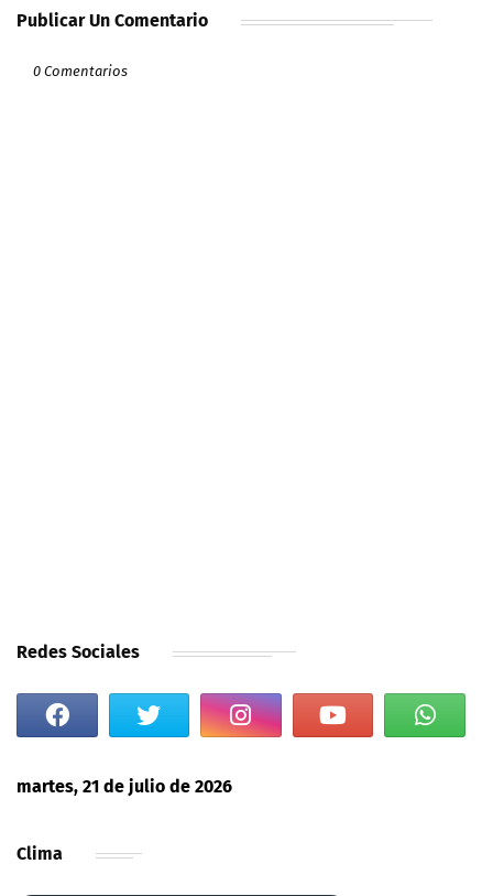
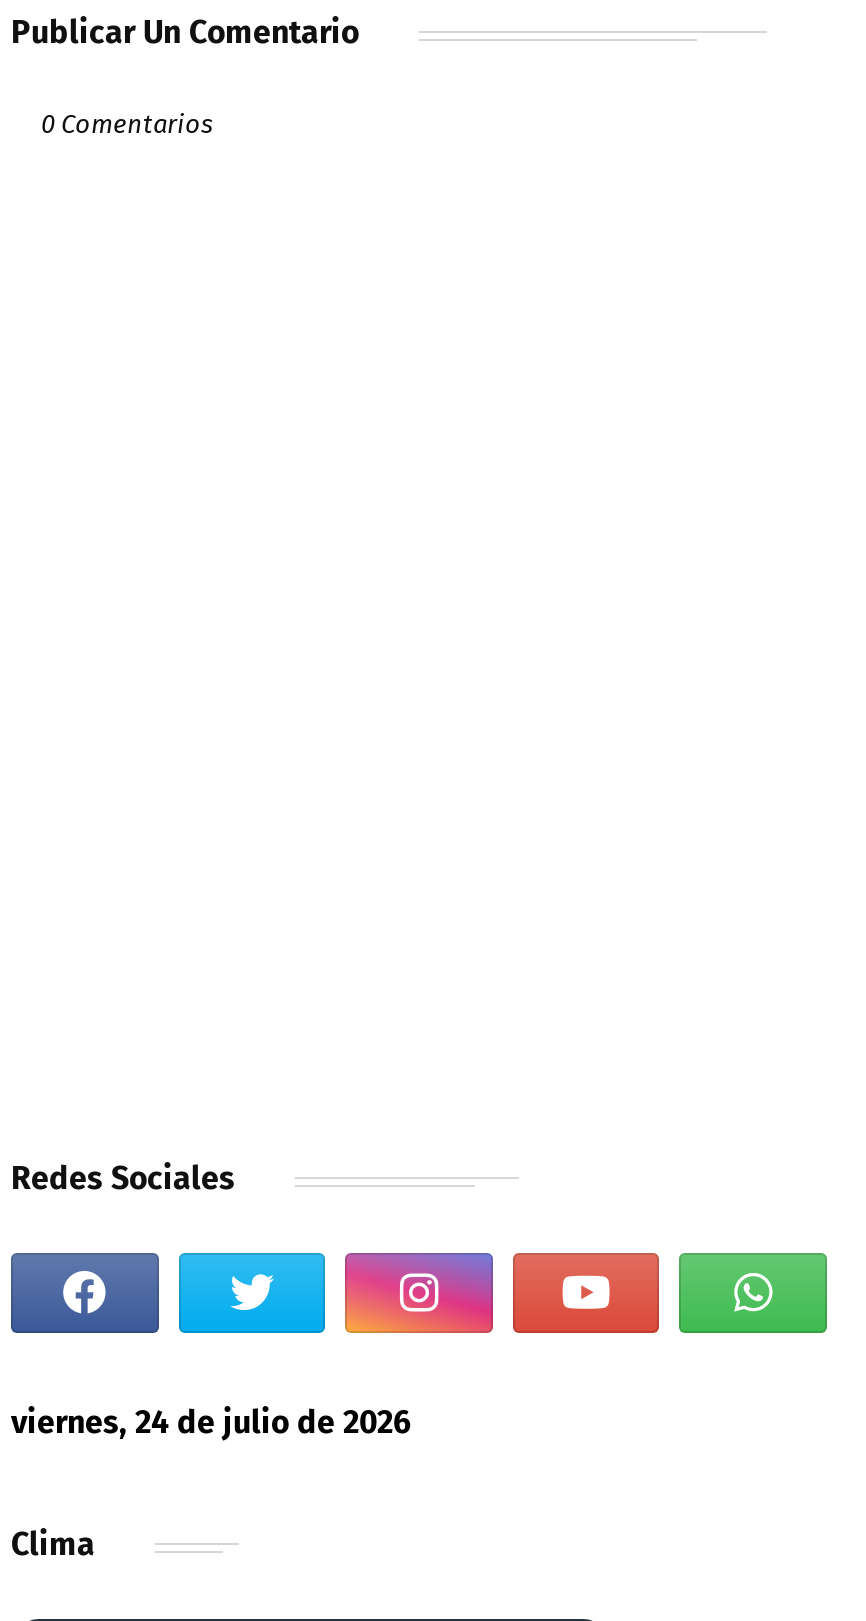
[17,776,232,797] martes, 21 de julio de 2026 -> [11,1403,411,1441] viernes, 24 de julio de 2026

